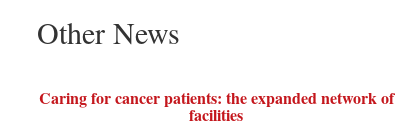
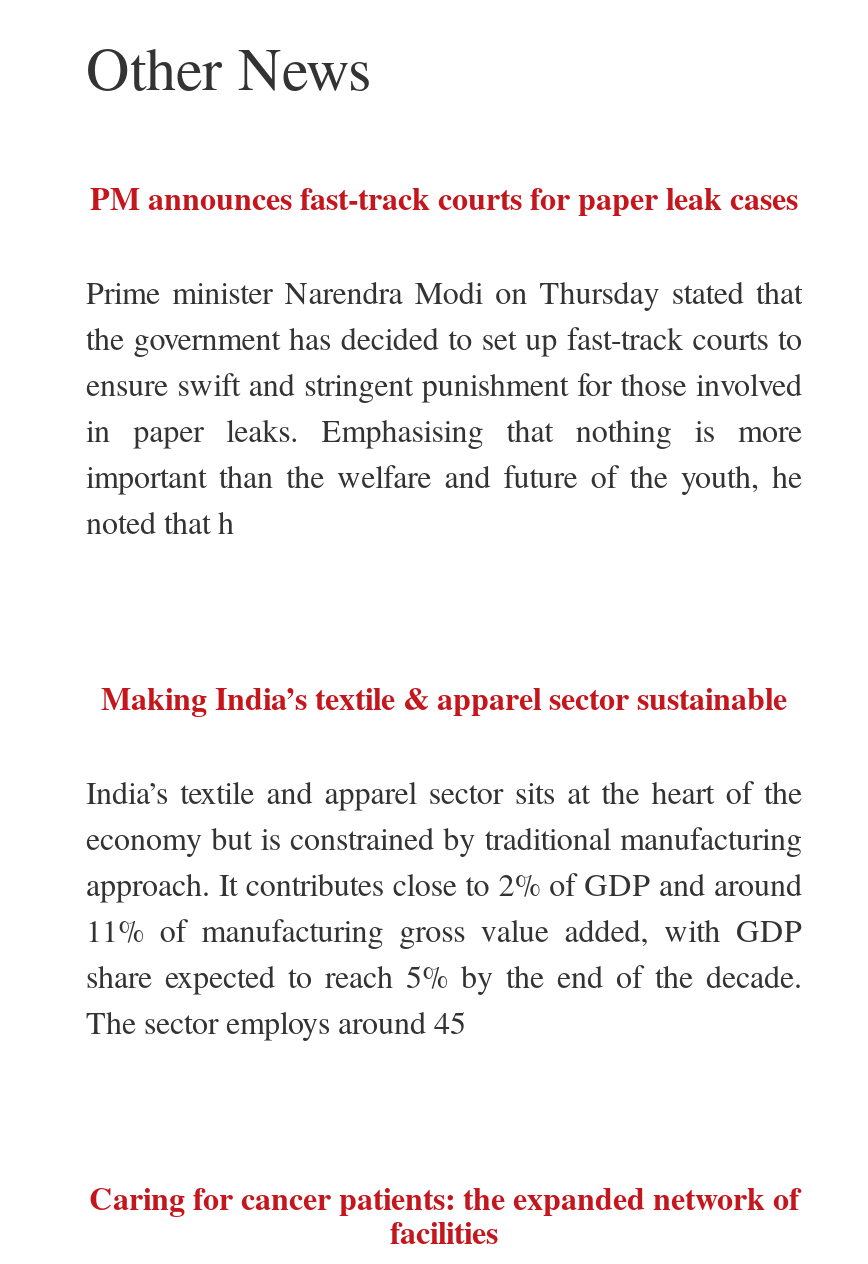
none -> [86,173,802,541] PM announces fast-track courts for paper leak cases | Prime minister Narendra Modi on Thursday stated that | the government has decided to set up fast-track courts to | ensure swift and stringent punishment for those involved | in paper leaks. Emphasising that nothing is more | important than the welfare and future of the youth, he | noted that h
none -> [86,673,802,1041] Making India’s textile & apparel sector sustainable | India’s textile and apparel sector sits at the heart of the | economy but is constrained by traditional manufacturing | approach. It contributes close to 2% of GDP and around | 11% of manufacturing gross value added, with GDP | share expected to reach 5% by the end of the decade. | The sector employs around 45

